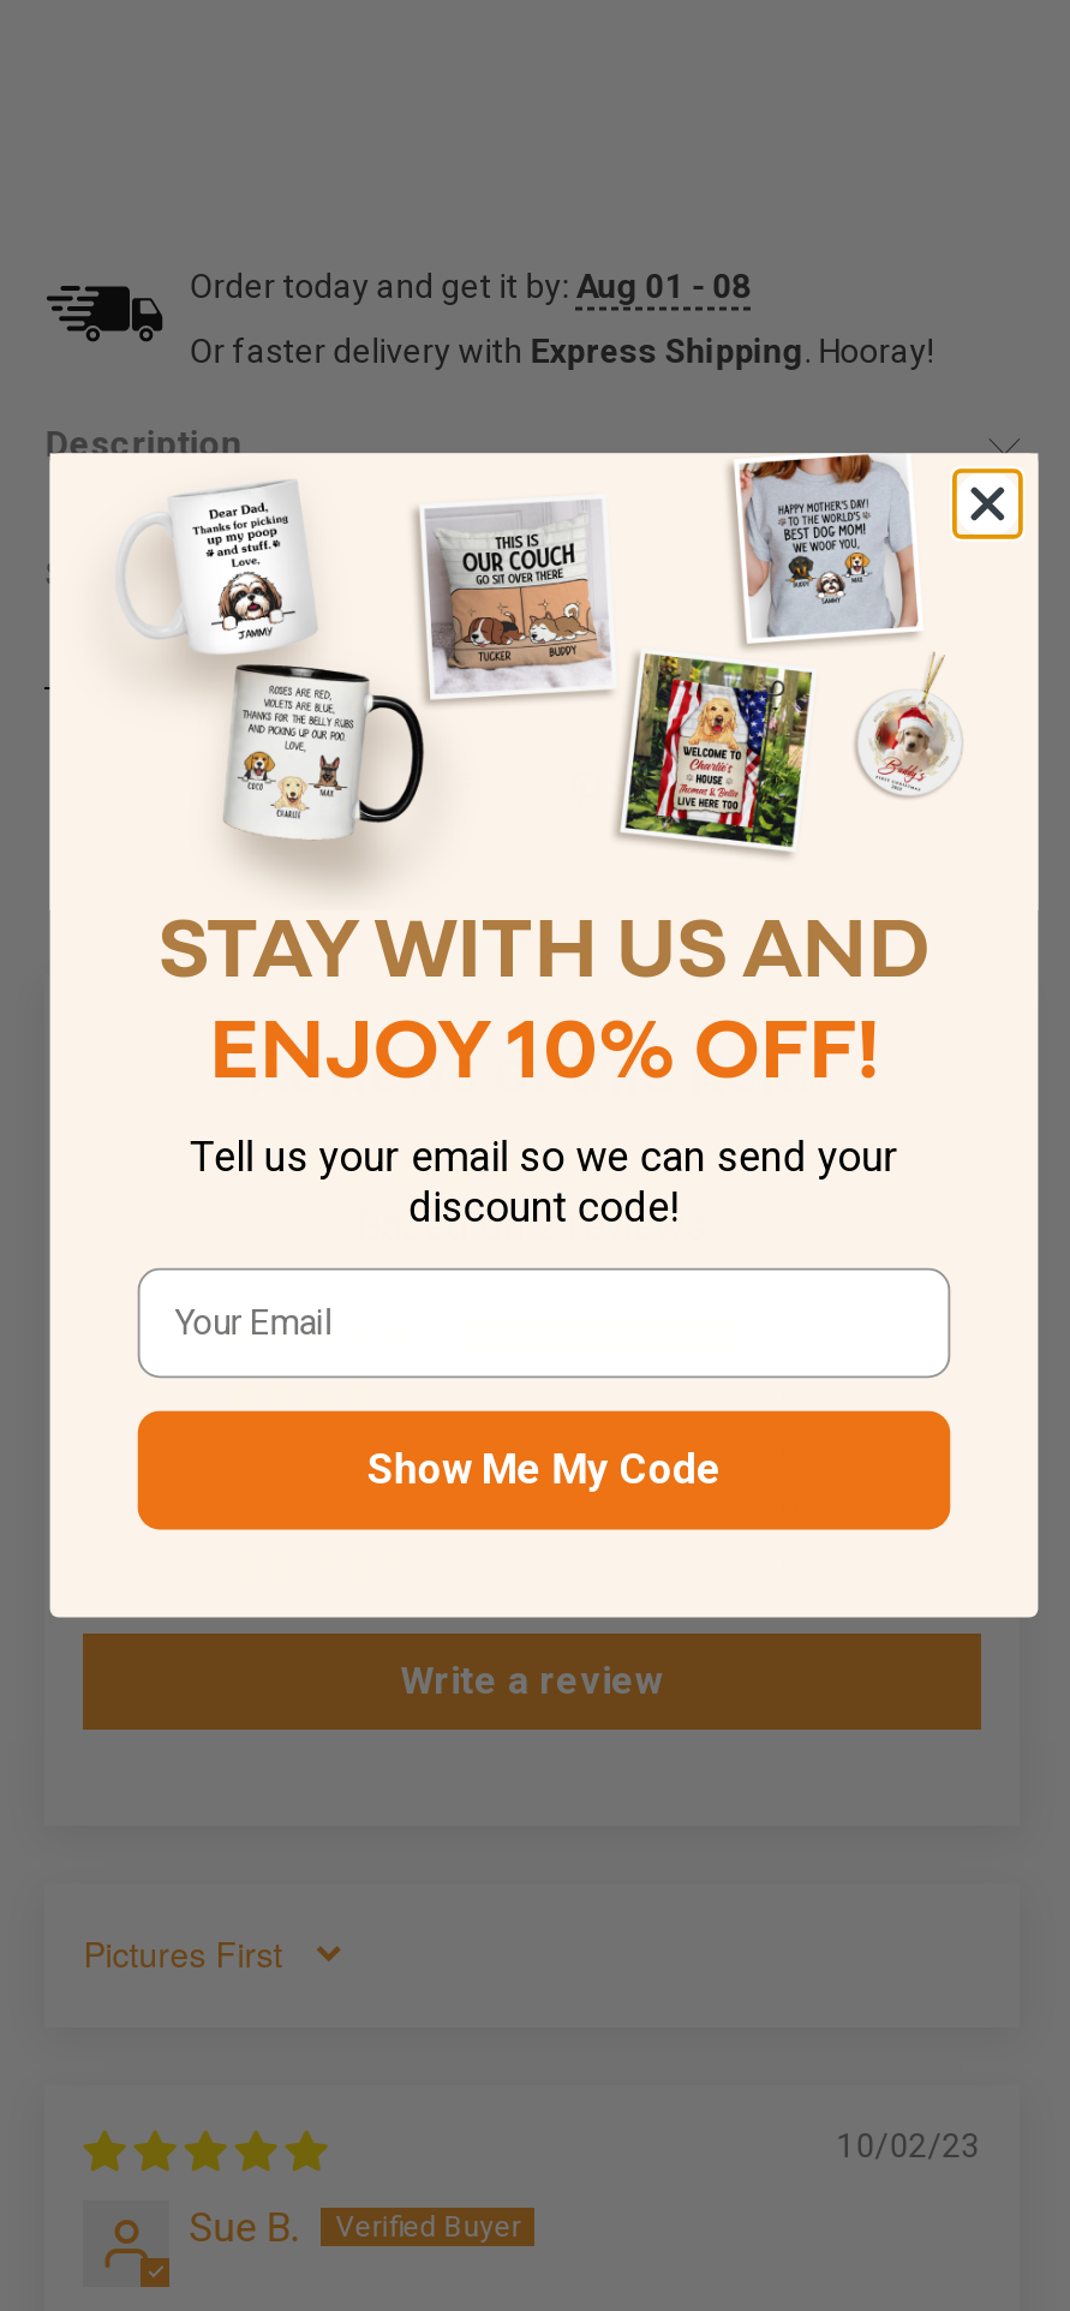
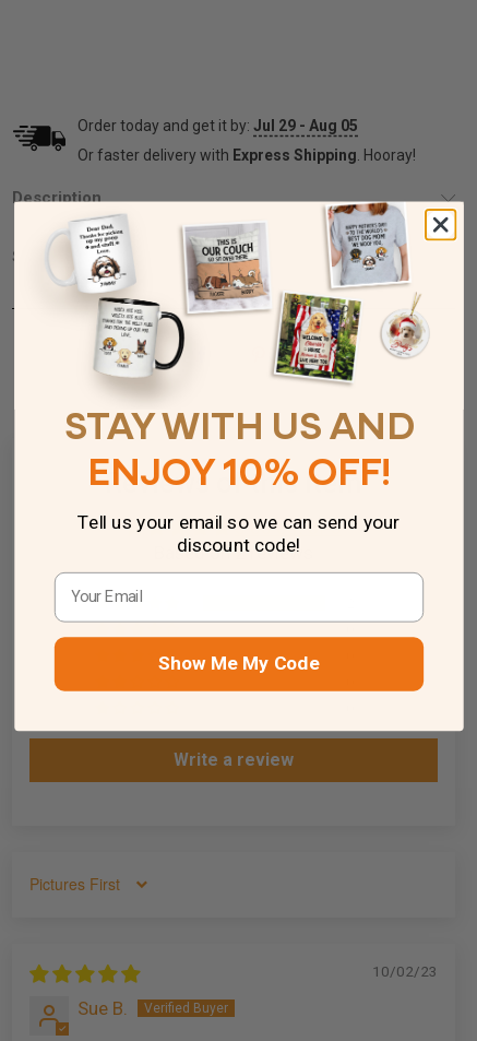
[189,266,751,304] Order today and get it by: Aug 01 - 08 -> [78,117,358,134] Order today and get it by: Jul 29 - Aug 05

